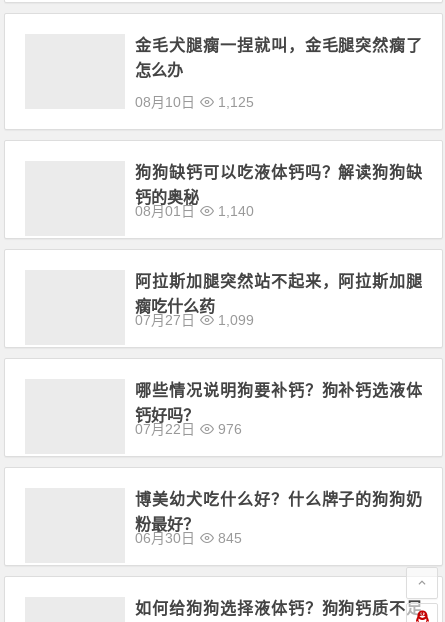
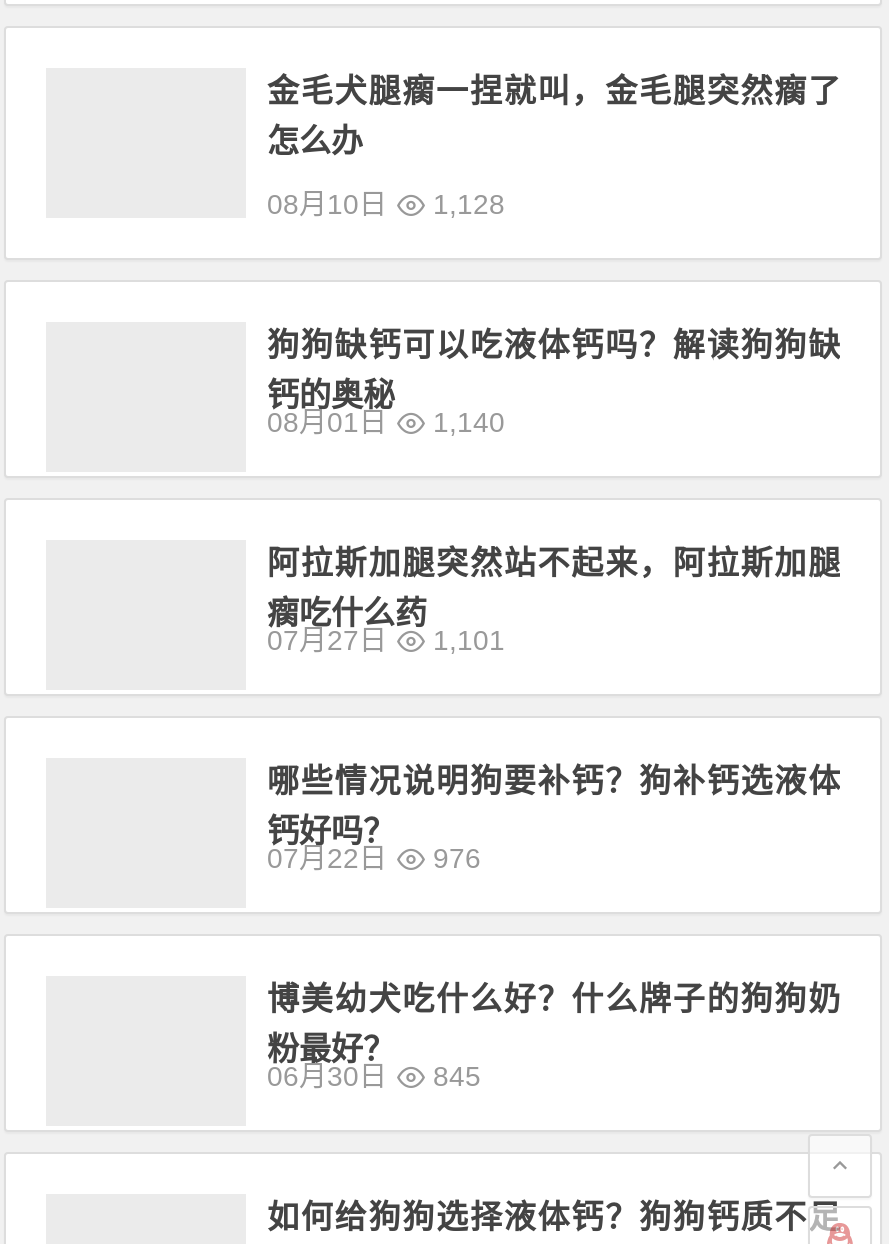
[135,94,254,110] 08月10日 1,125 -> [267,188,505,220] 08月10日 1,128
[135,312,254,328] 07月27日 1,099 -> [267,624,505,656] 07月27日 1,101

